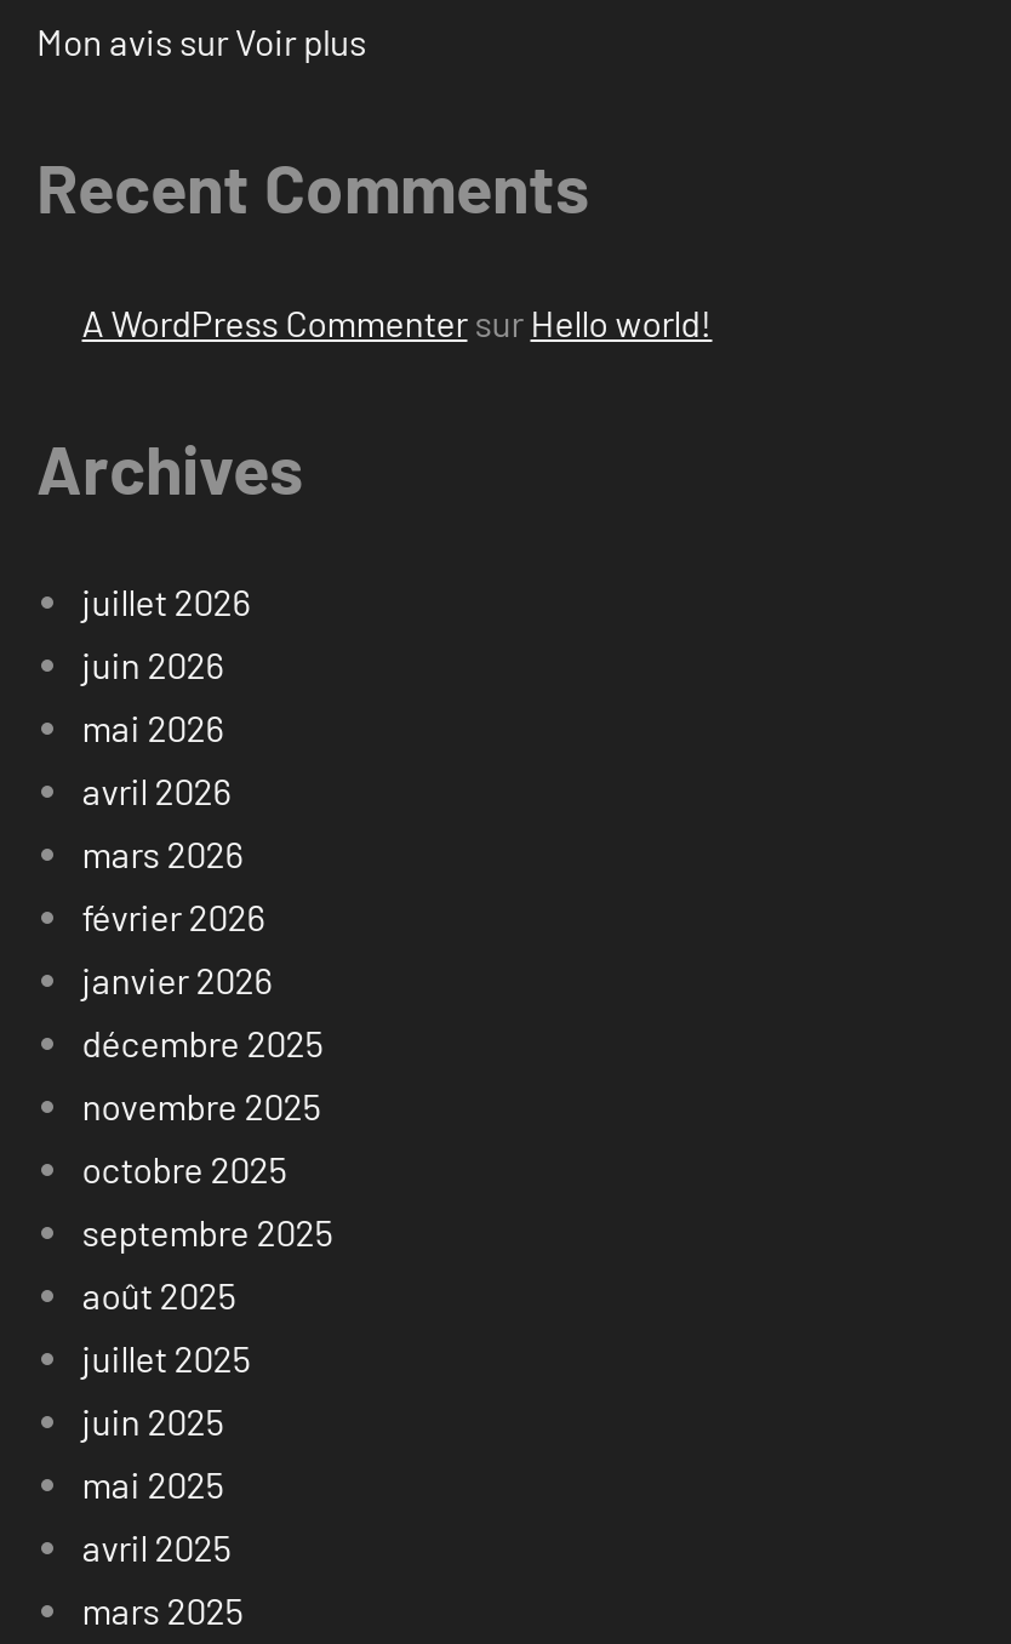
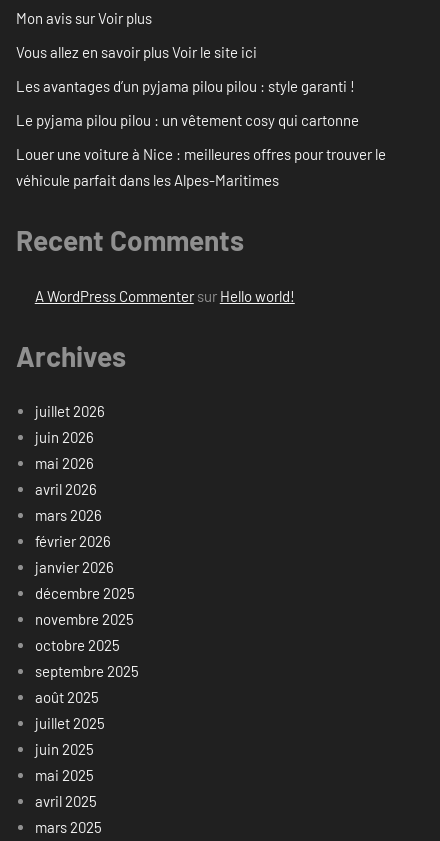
none -> [16,43,386,189] Vous allez en savoir plus Voir le site ici | Les avantages d’un pyjama pilou pilou : style garanti ! | Le pyjama pilou pilou : un vêtement cosy qui cartonne | Louer une voiture à Nice : meilleures offres pour trouver le | véhicule parfait dans les Alpes-Maritimes

